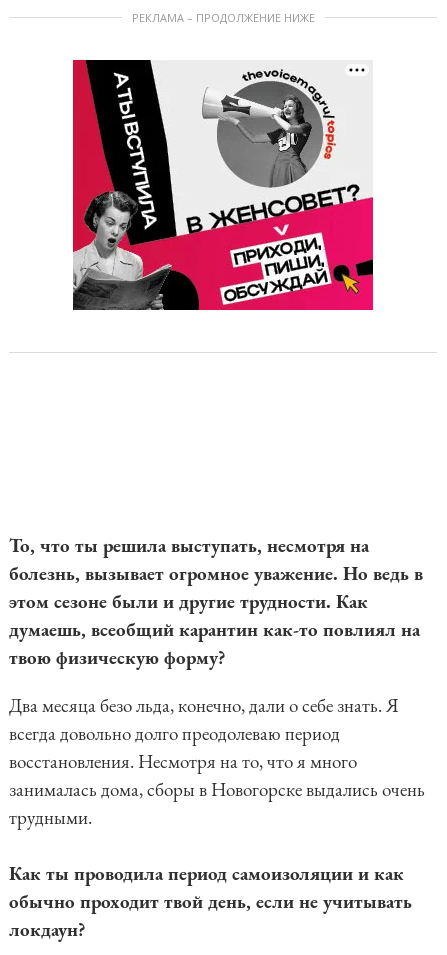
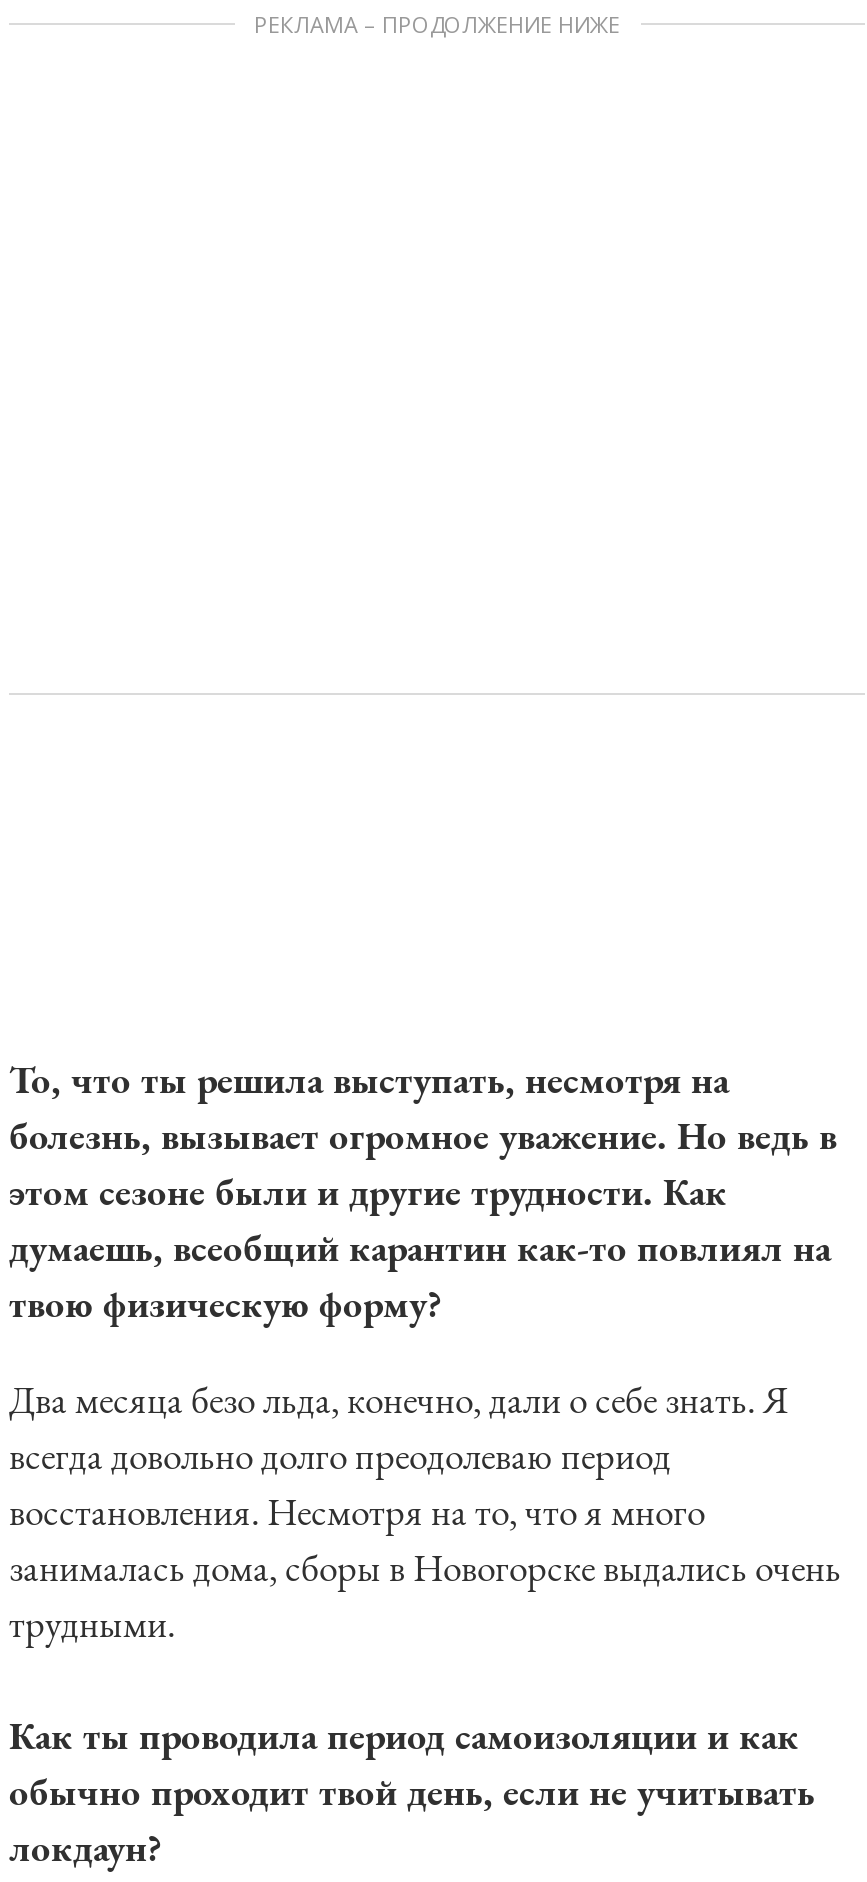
[72,59,374,311] [image] -> none

